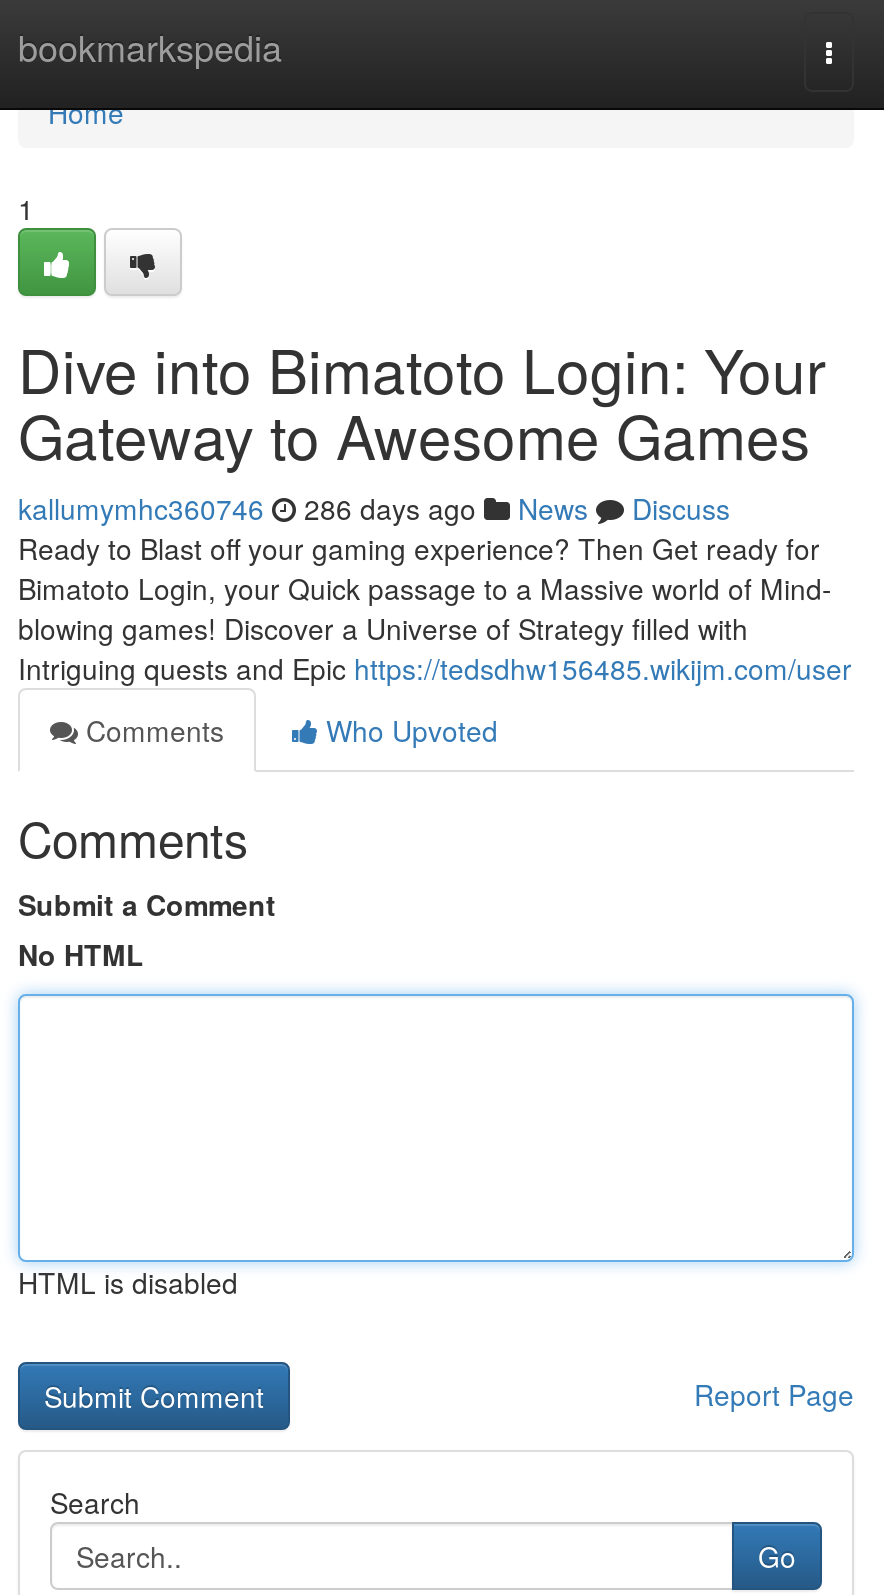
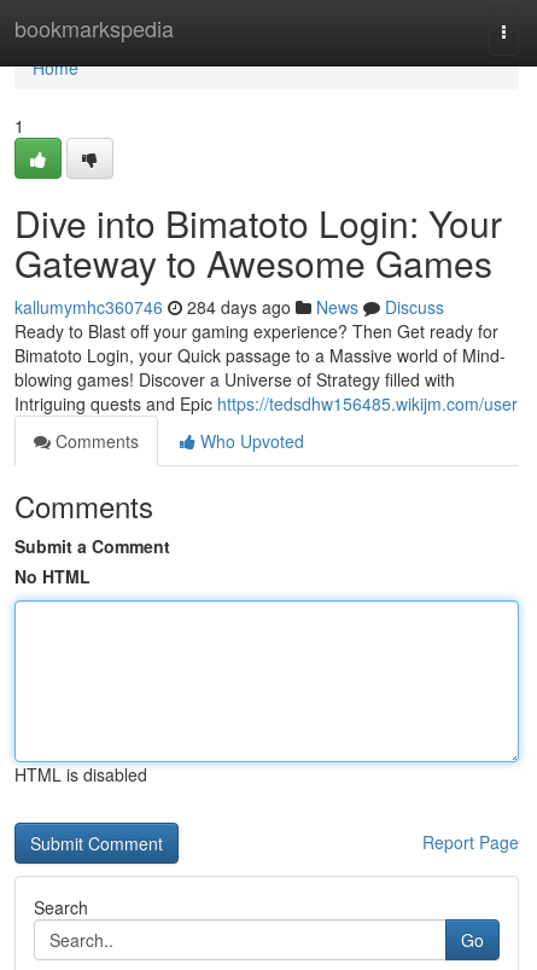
[18,488,730,528] kallumymhc360746 286 days ago News Discuss -> [14,295,444,319] kallumymhc360746 284 days ago News Discuss

